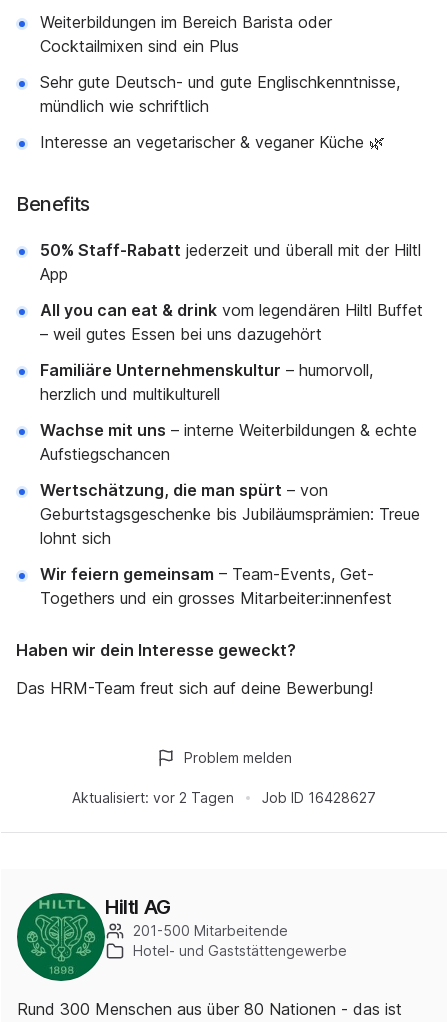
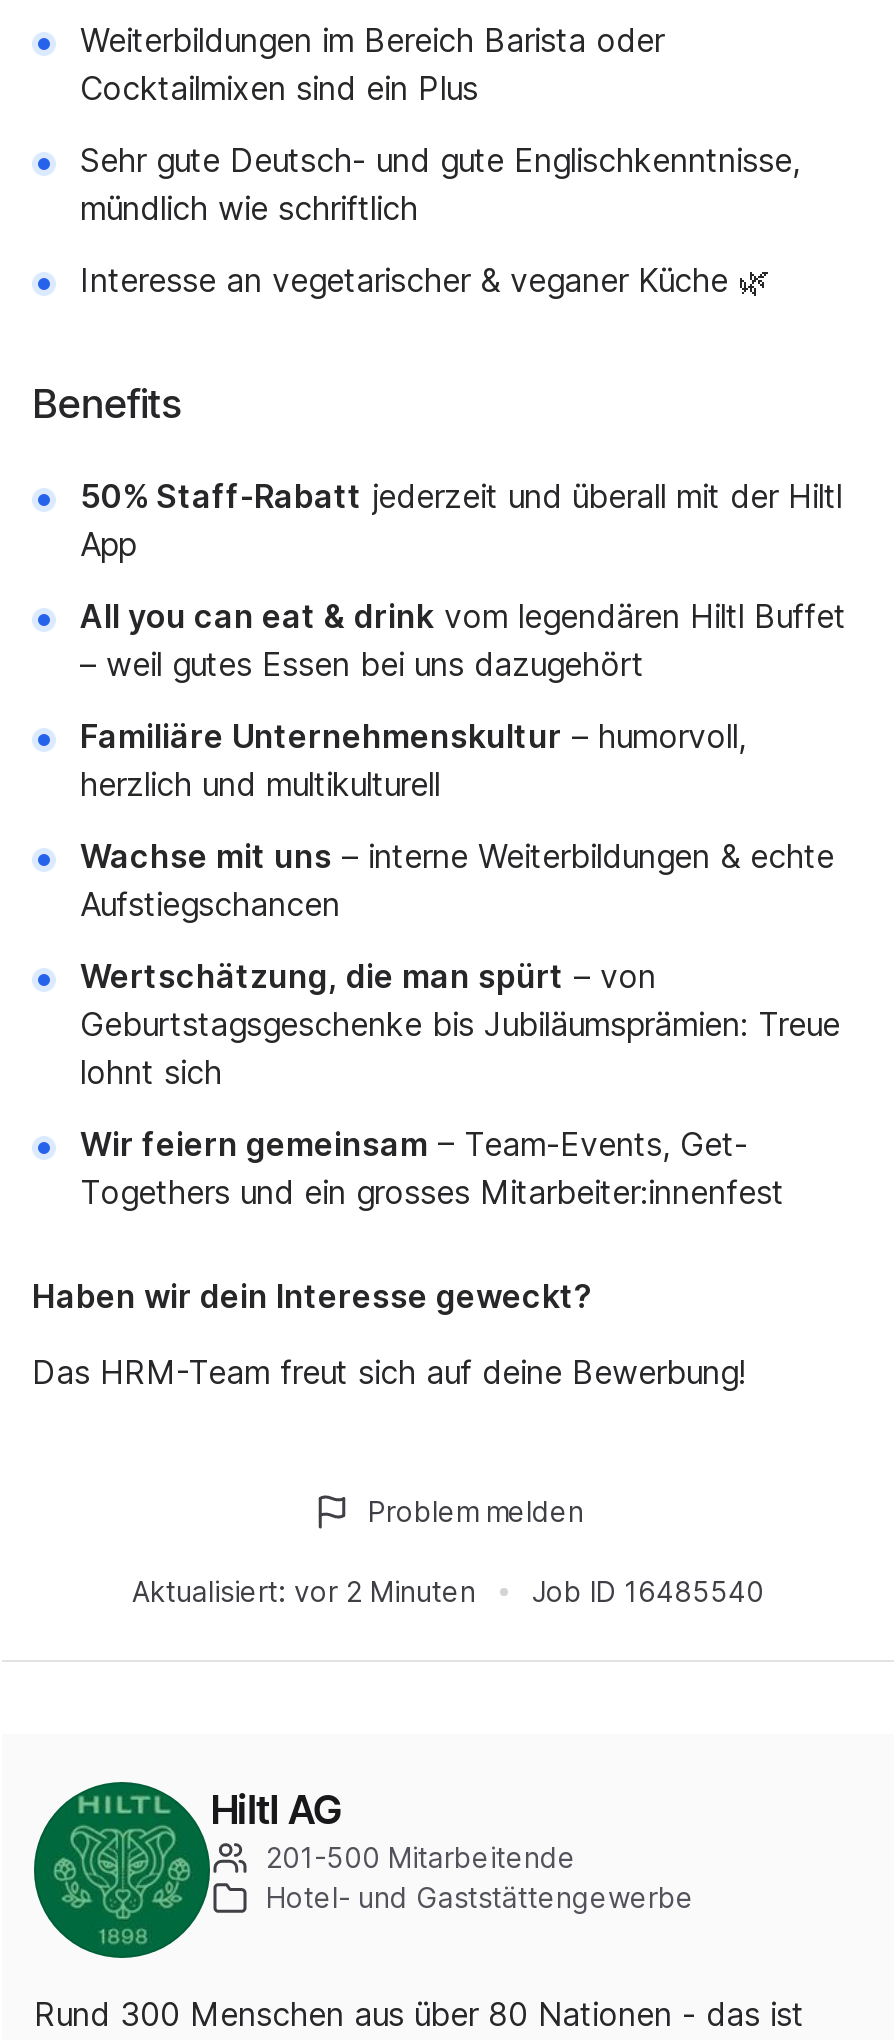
[72,789,234,806] Aktualisiert: vor 2 Tagen -> [132,1574,476,1608] Aktualisiert: vor 2 Minuten
[262,789,376,806] Job ID 16428627 -> [532,1574,764,1608] Job ID 16485540

